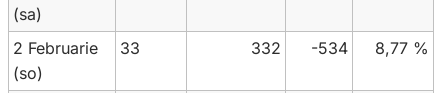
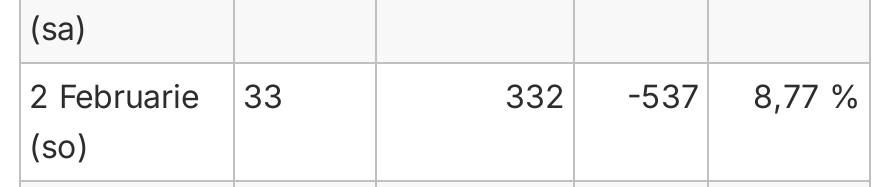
[251,38,429,58] 332 -534 8,77 % -> [505,76,861,116] 332 -537 8,77 %

